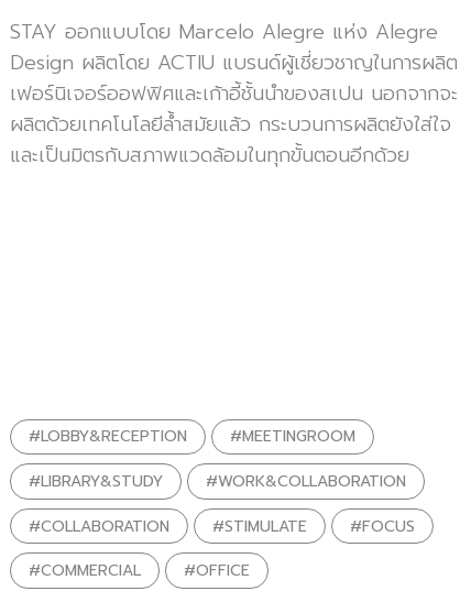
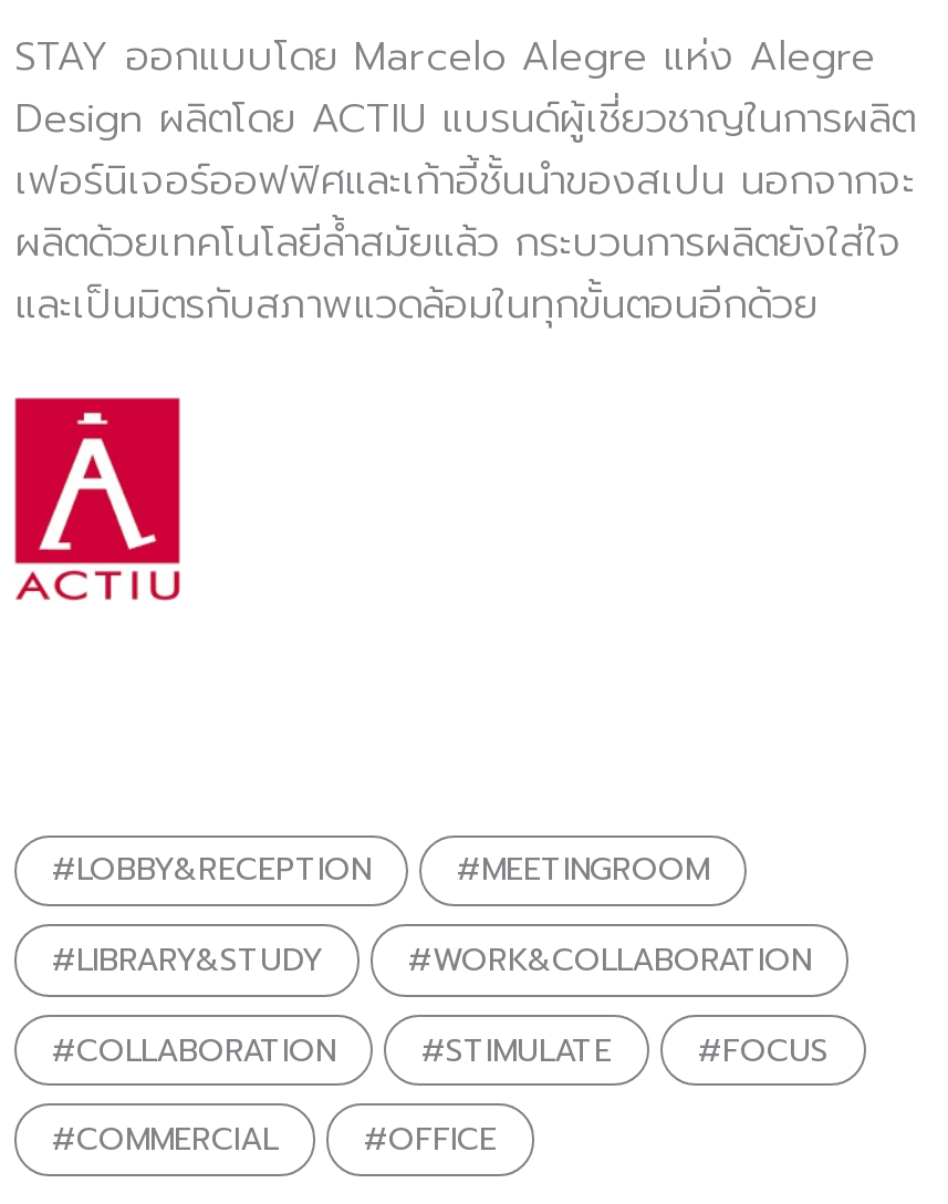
none -> [12,395,183,603] [image]

